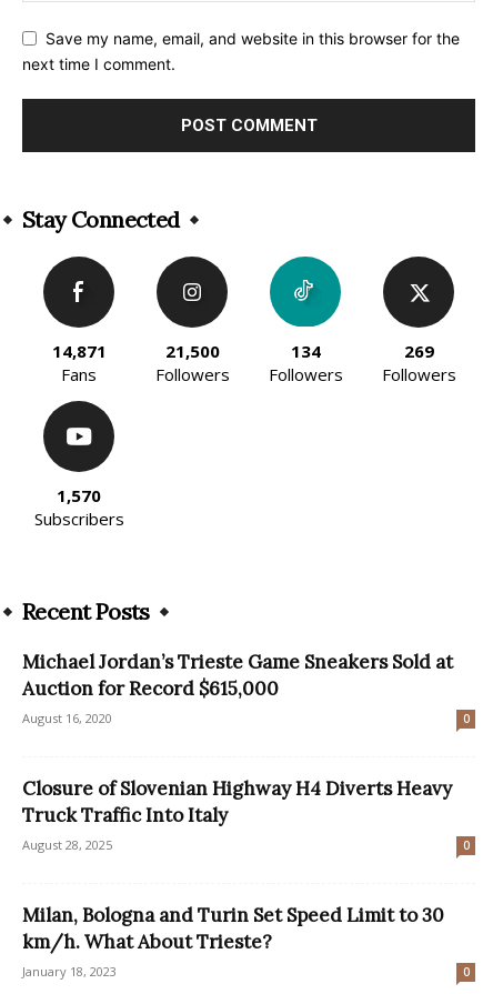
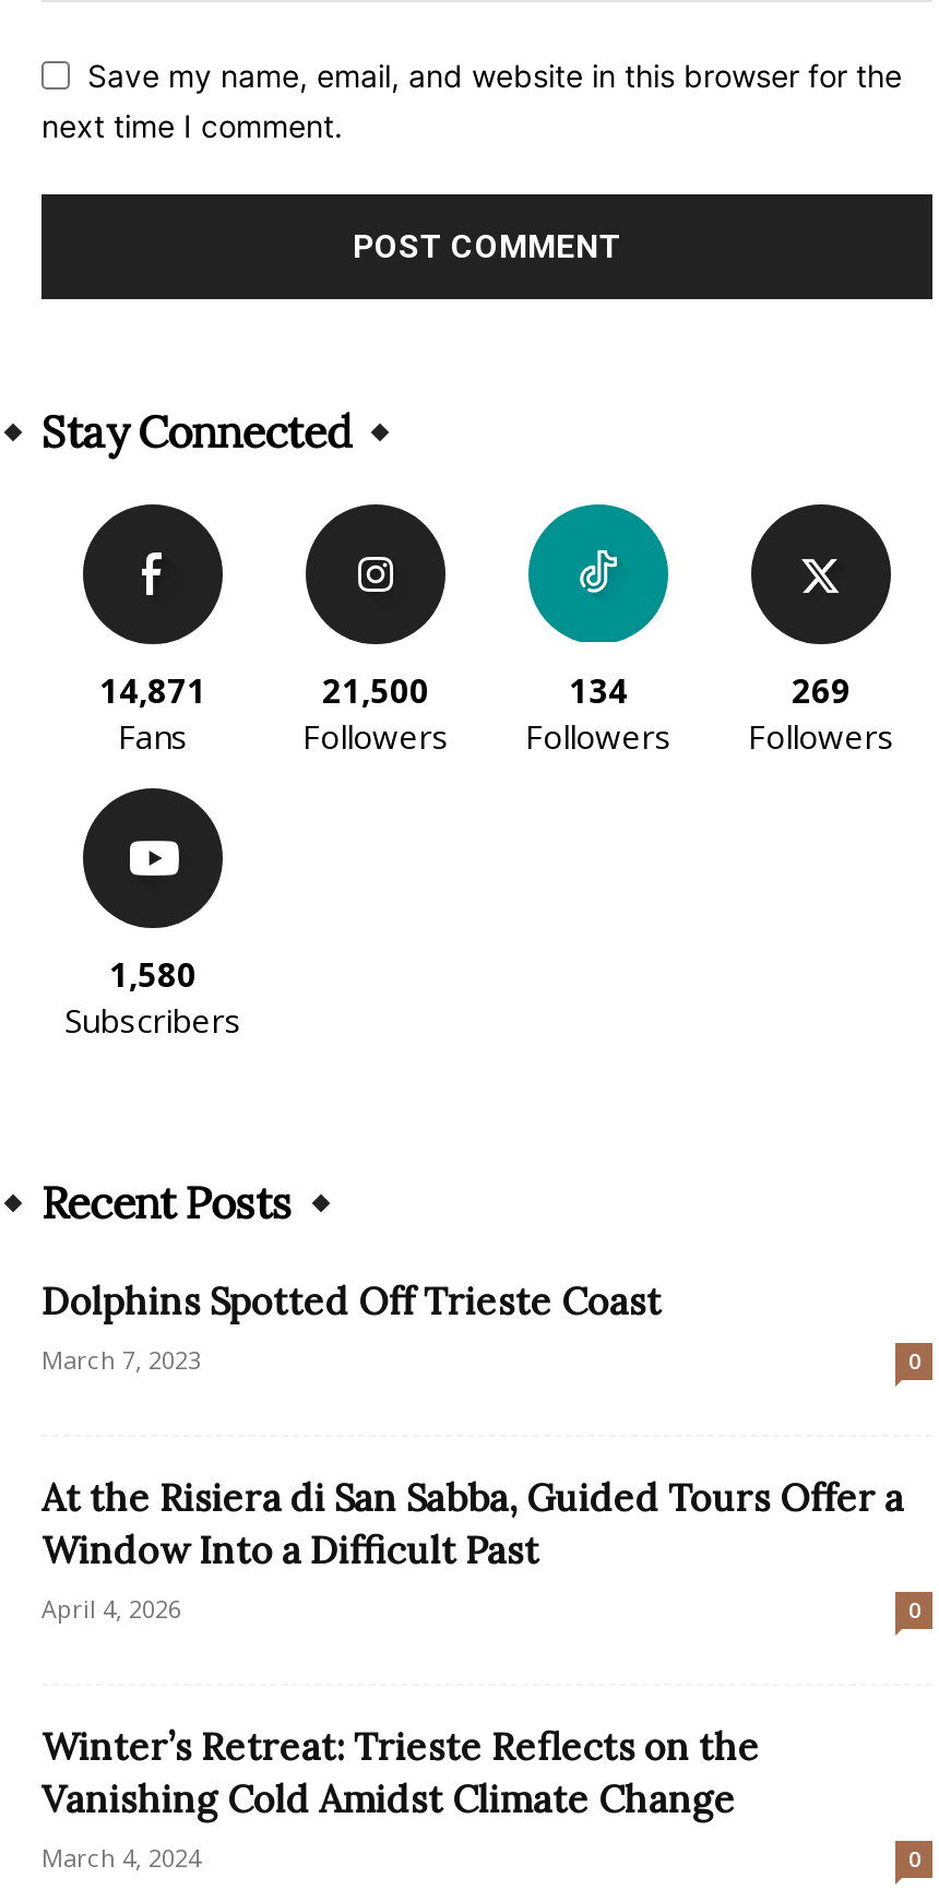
[57,484,101,507] 1,570 -> [109,952,197,996] 1,580
[22,650,453,726] Michael Jordan’s Trieste Game Sneakers Sold at | Auction for Record $615,000 | August 16, 2020 -> [41,1278,662,1376] Dolphins Spotted Off Trieste Coast | March 7, 2023
[22,776,452,853] Closure of Slovenian Highway H4 Diverts Heavy | Truck Traffic Into Italy | August 28, 2025 -> [41,1474,904,1625] At the Risiera di San Sabba, Guided Tours Offer a | Window Into a Difficult Past | April 4, 2026
[22,903,444,980] Milan, Bologna and Turin Set Speed Limit to 30 | km/h. What About Trieste? | January 18, 2023 -> [41,1723,760,1874] Winter’s Retreat: Trieste Reflects on the | Vanishing Cold Amidst Climate Change | March 4, 2024

